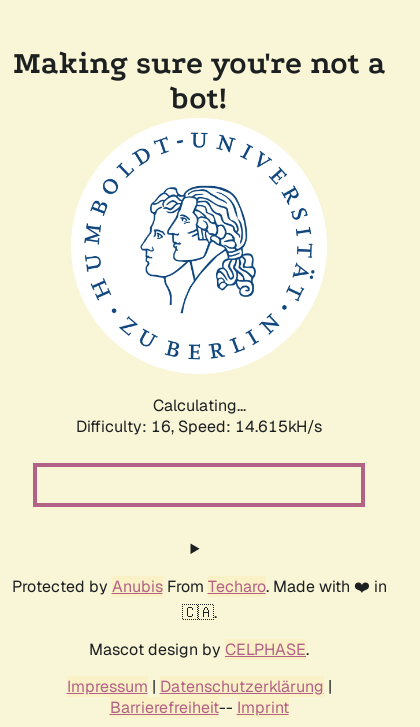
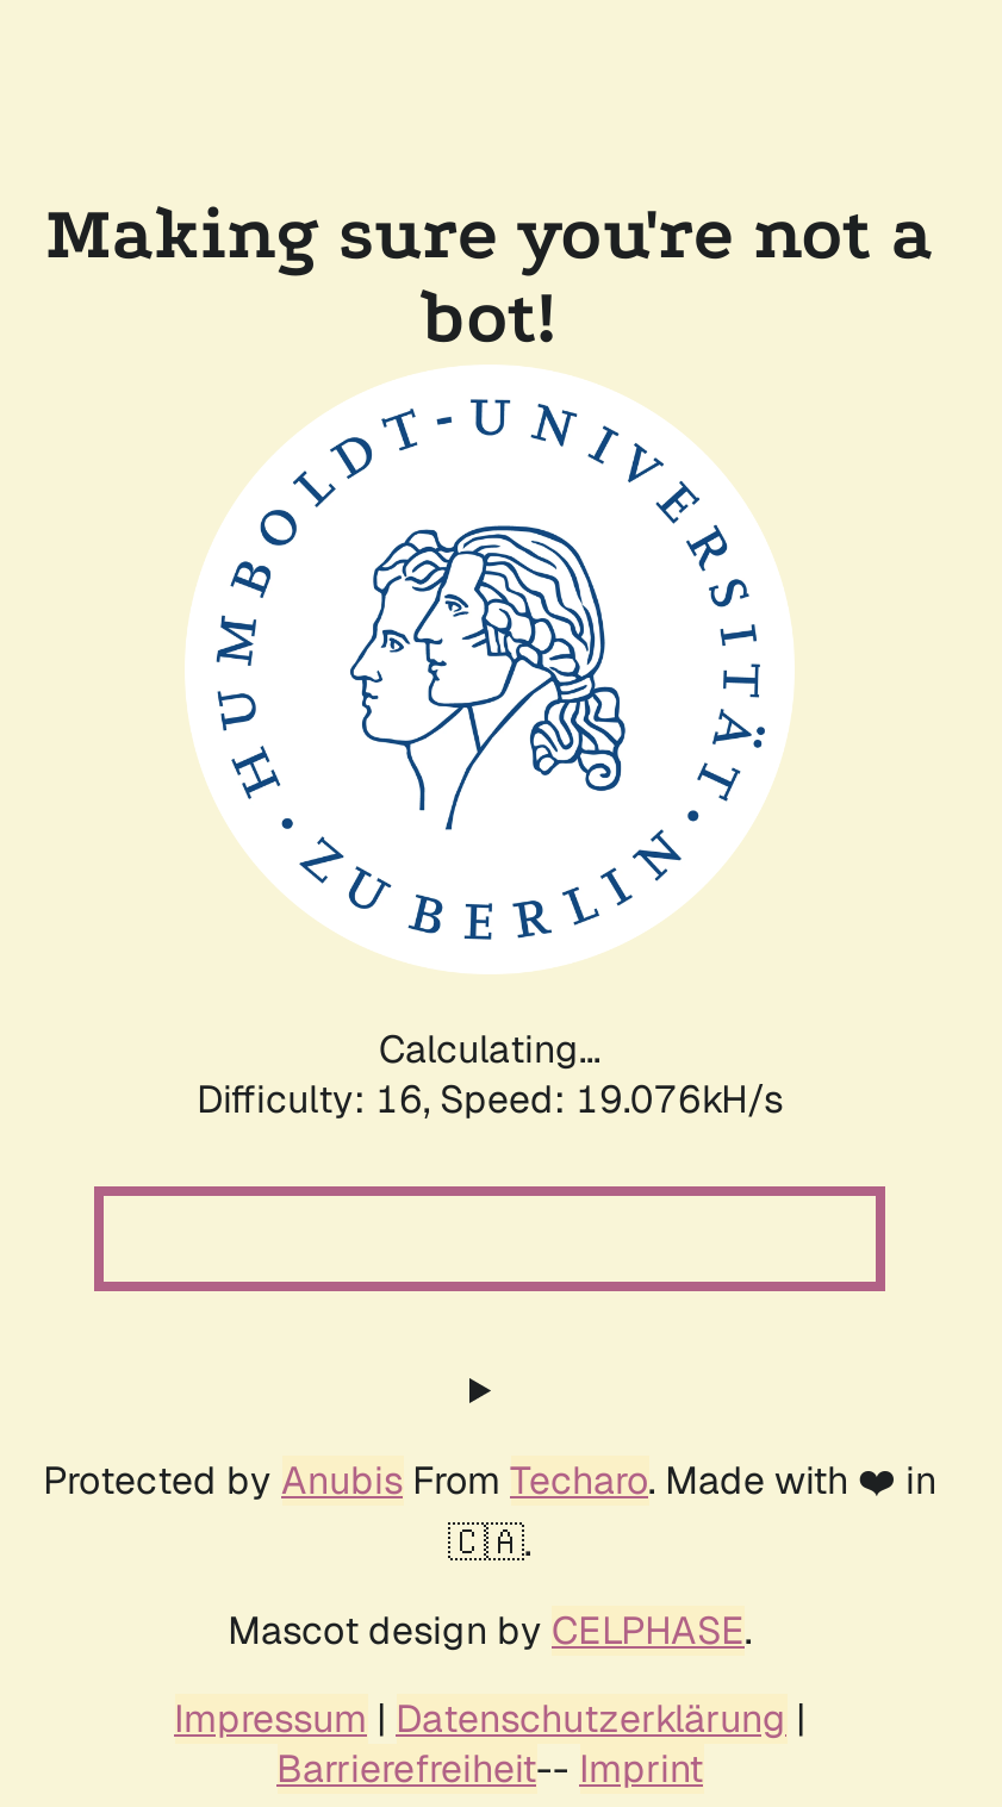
[76,416,322,437] Difficulty: 16, Speed: 14.615kH/s -> [197,1074,783,1124] Difficulty: 16, Speed: 19.076kH/s

